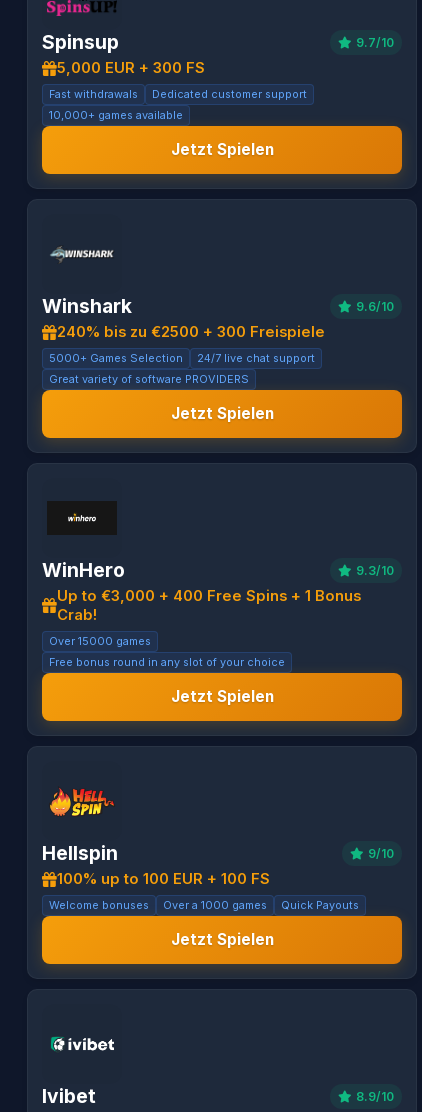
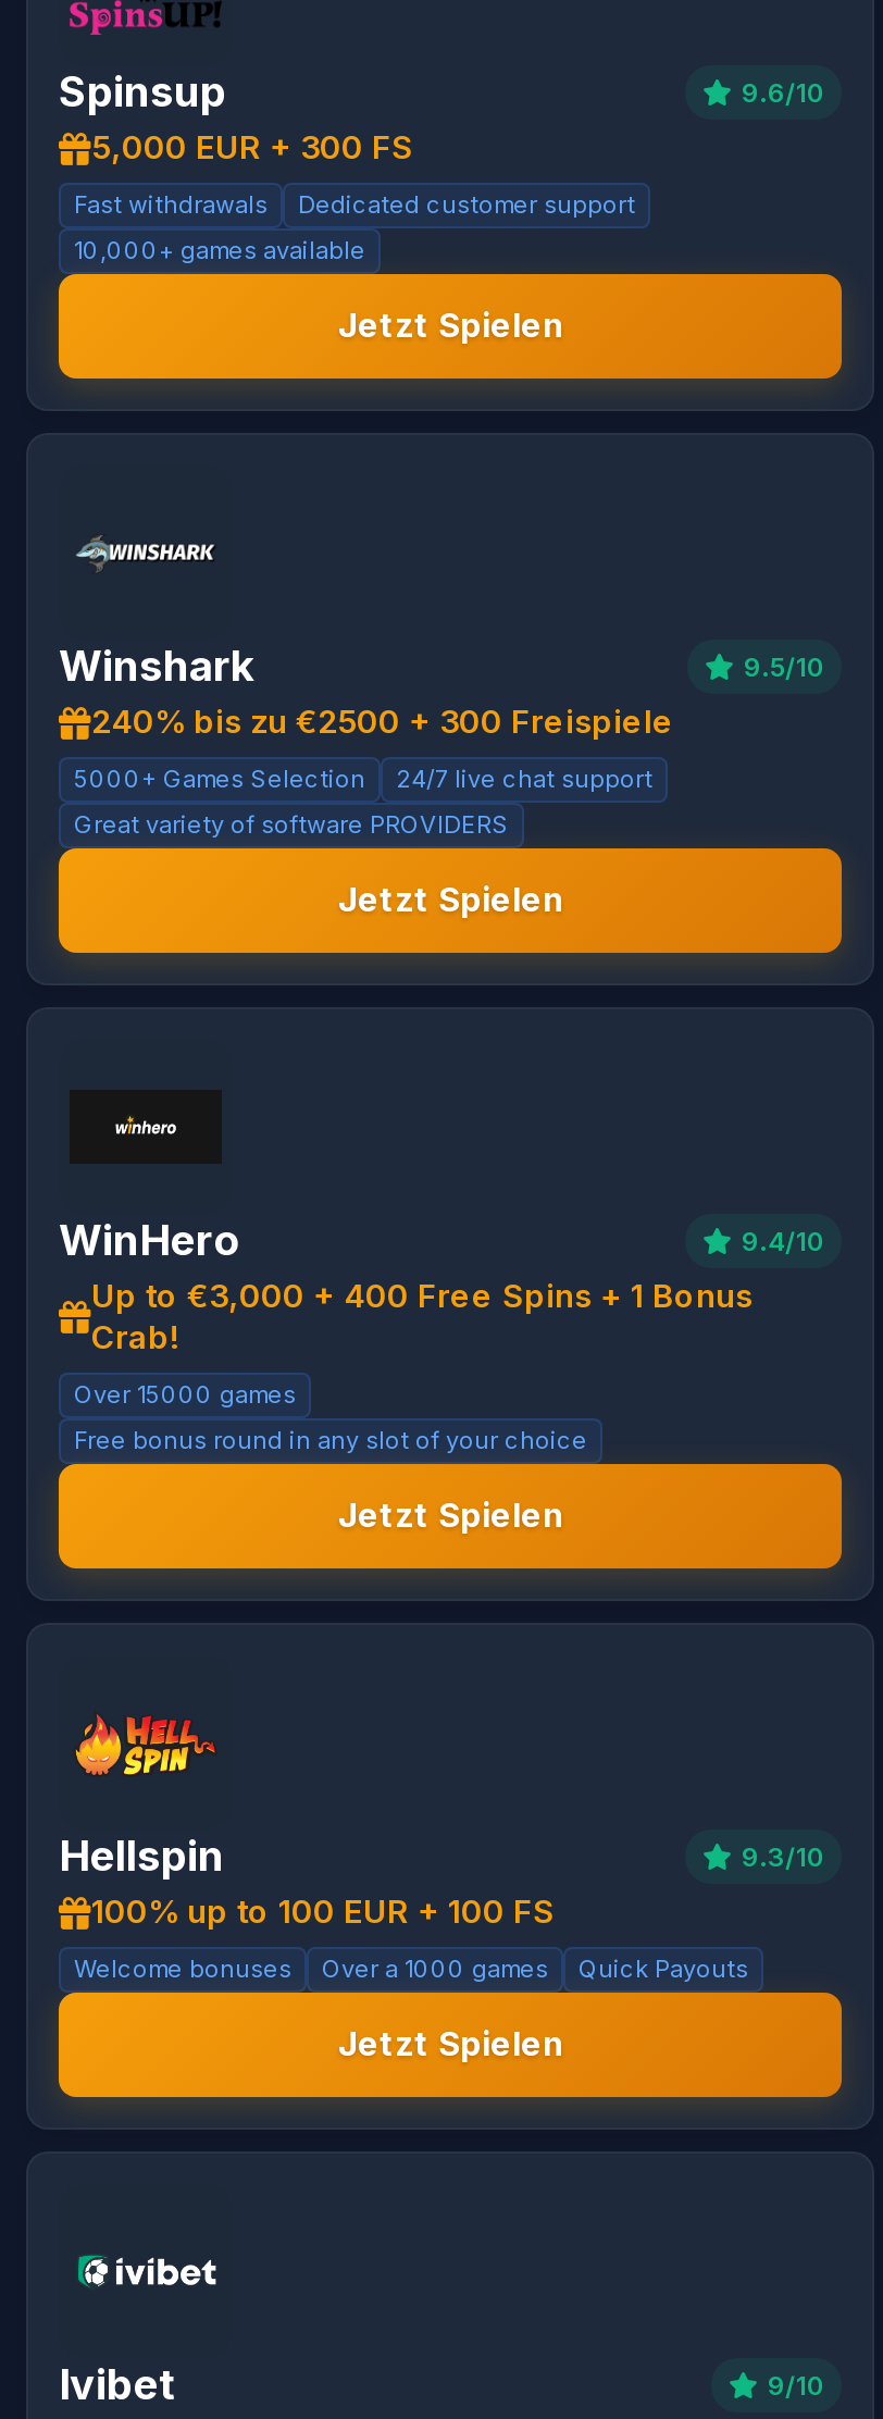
[356,35,394,50] 9.7/10 -> [742,76,824,109] 9.6/10
[356,299,394,314] 9.6/10 -> [744,650,824,683] 9.5/10
[356,563,394,578] 9.3/10 -> [742,1225,824,1257] 9.4/10
[368,846,394,861] 9/10 -> [742,1840,824,1873] 9.3/10
[356,1089,394,1104] 8.9/10 -> [768,2369,824,2402] 9/10

